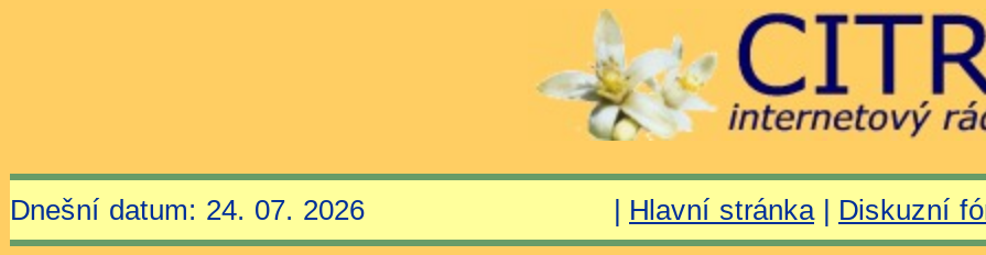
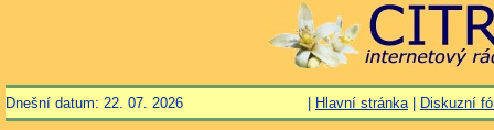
[10,193,373,226] Dnešní datum: 24. 07. 2026 -> [6,95,187,111] Dnešní datum: 22. 07. 2026

